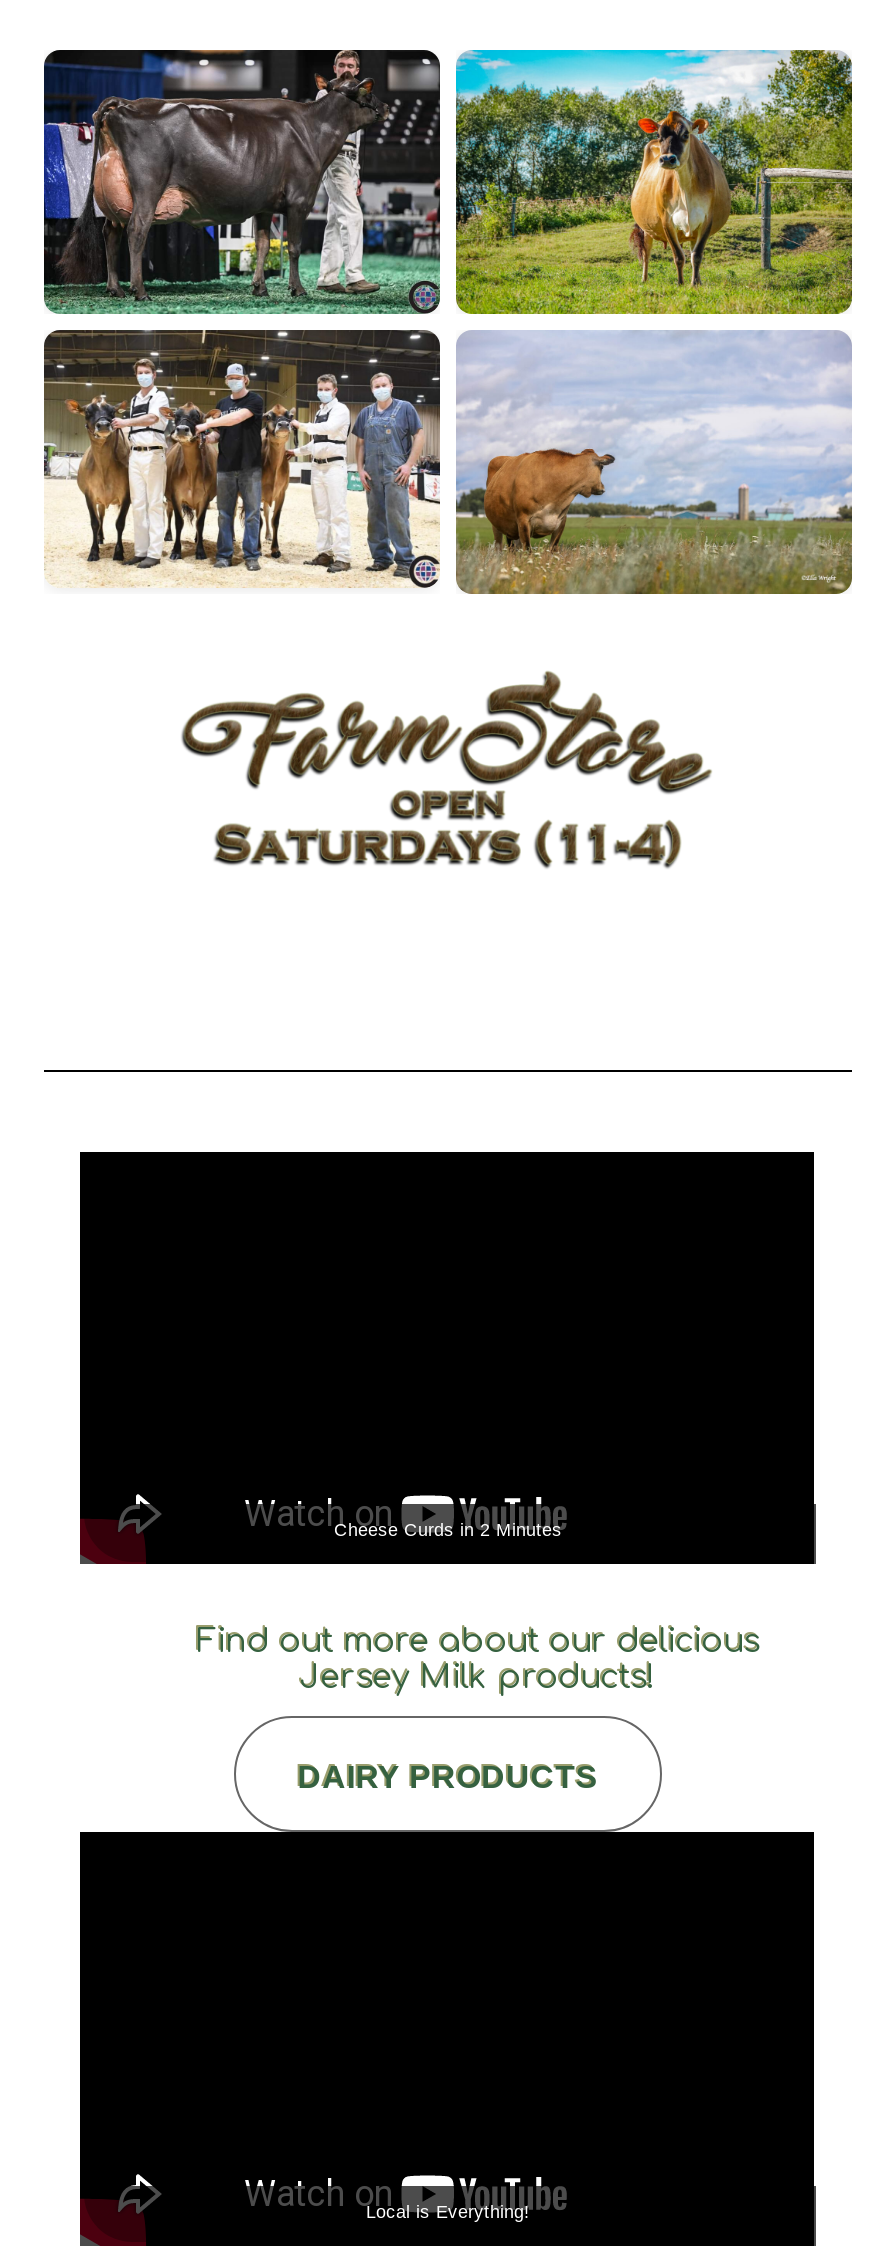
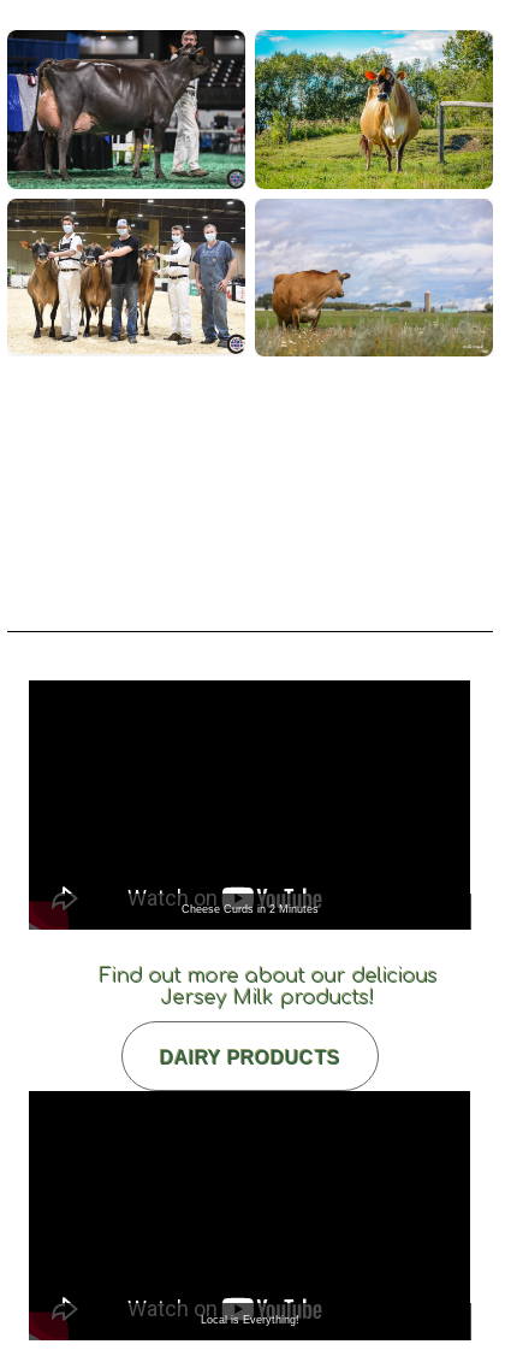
[180,670,712,870] [image] -> none

